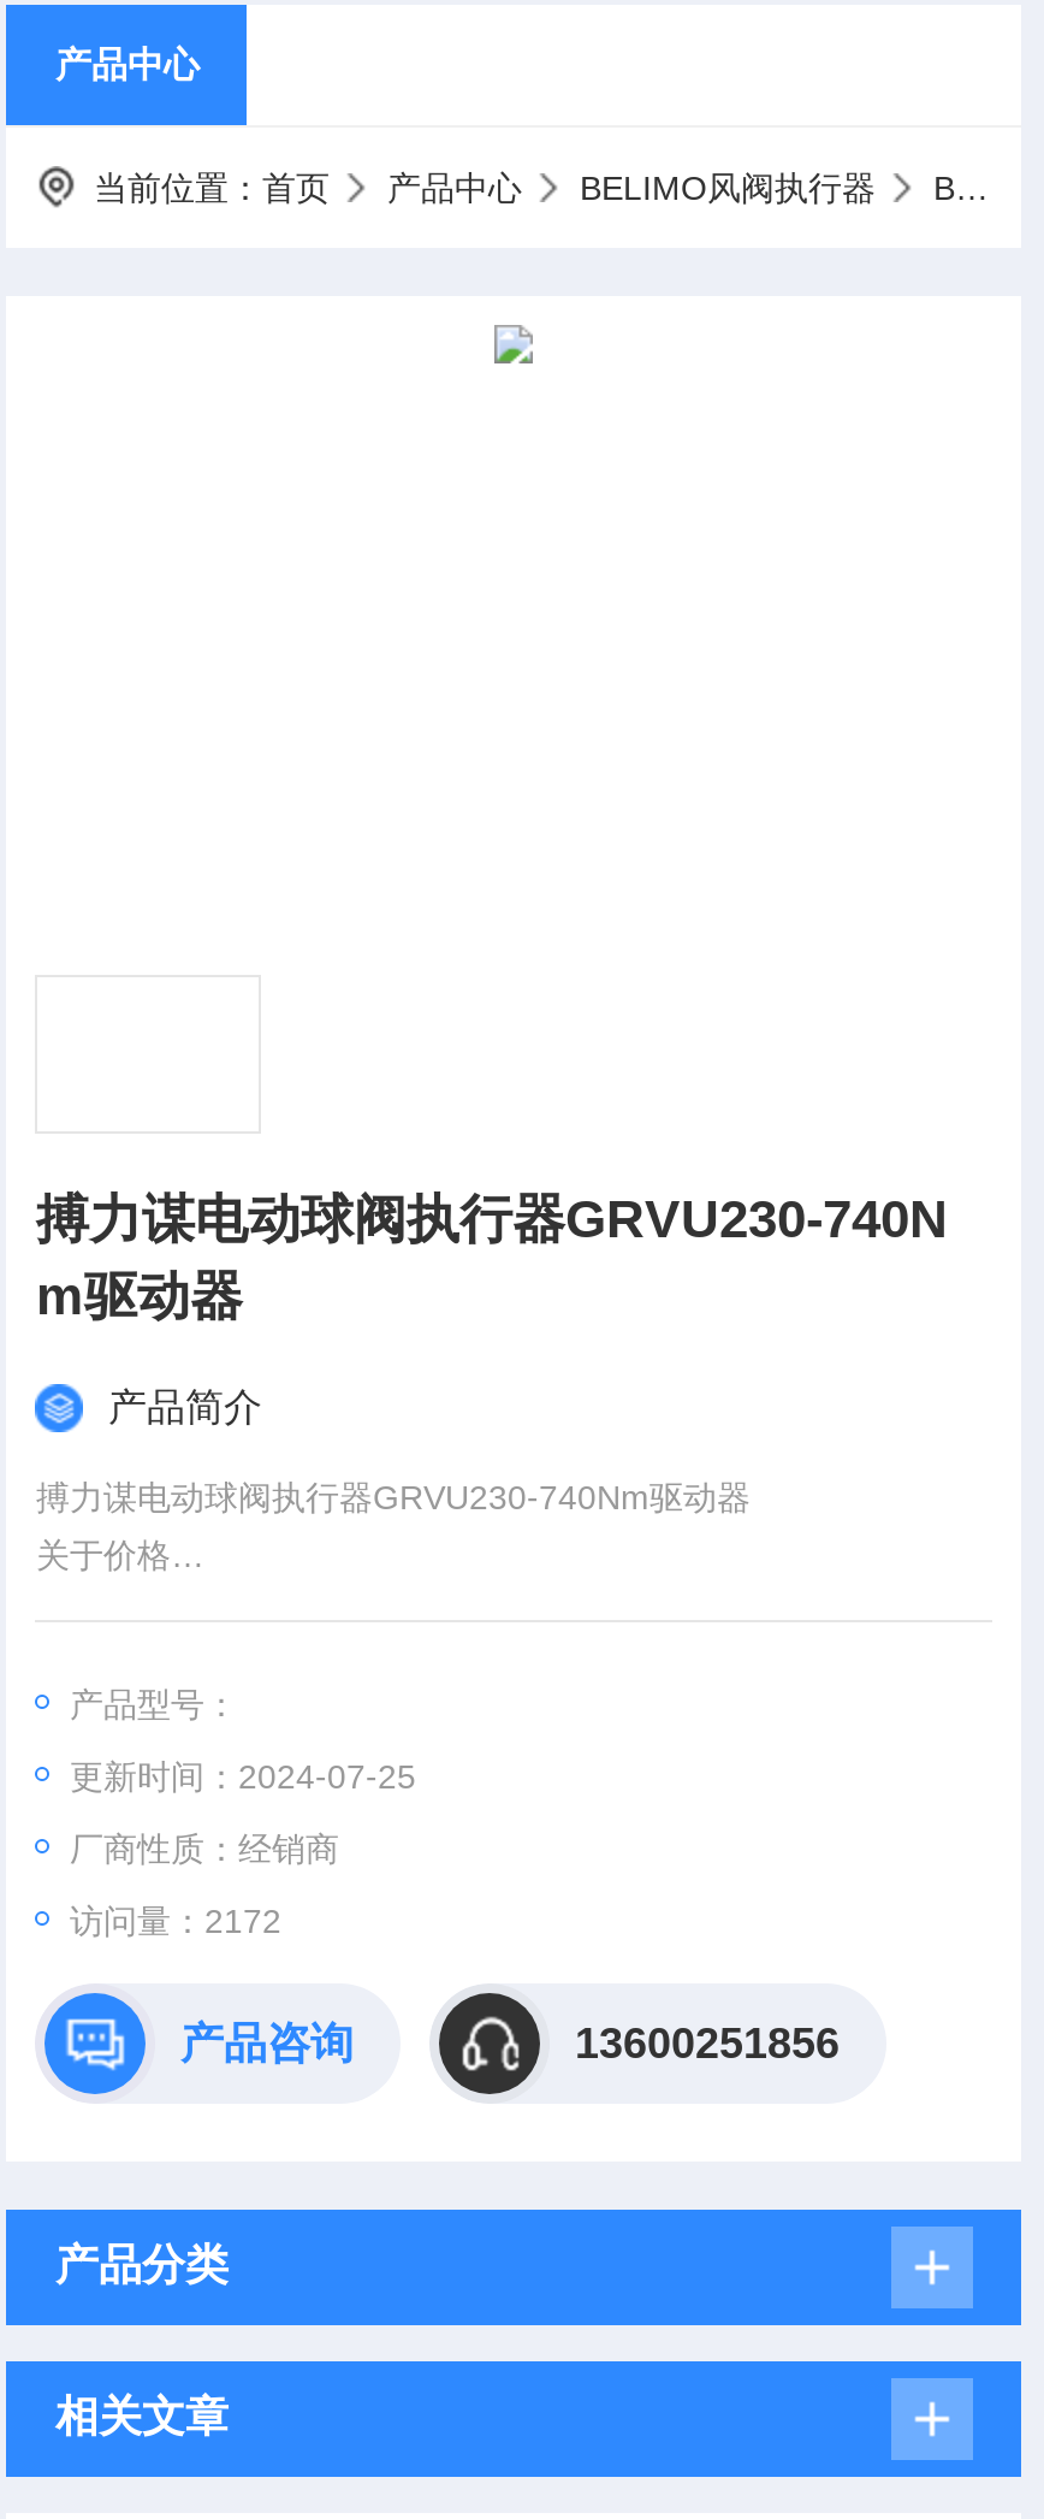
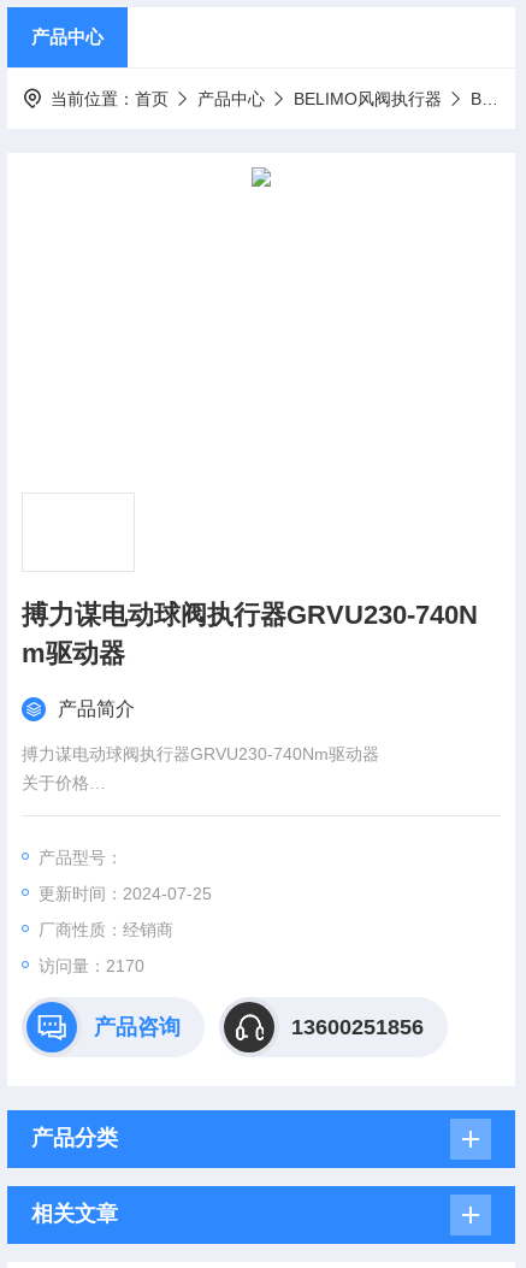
[70,1902,281,1940] 访问量：2172 -> [39,956,145,975] 访问量：2170

